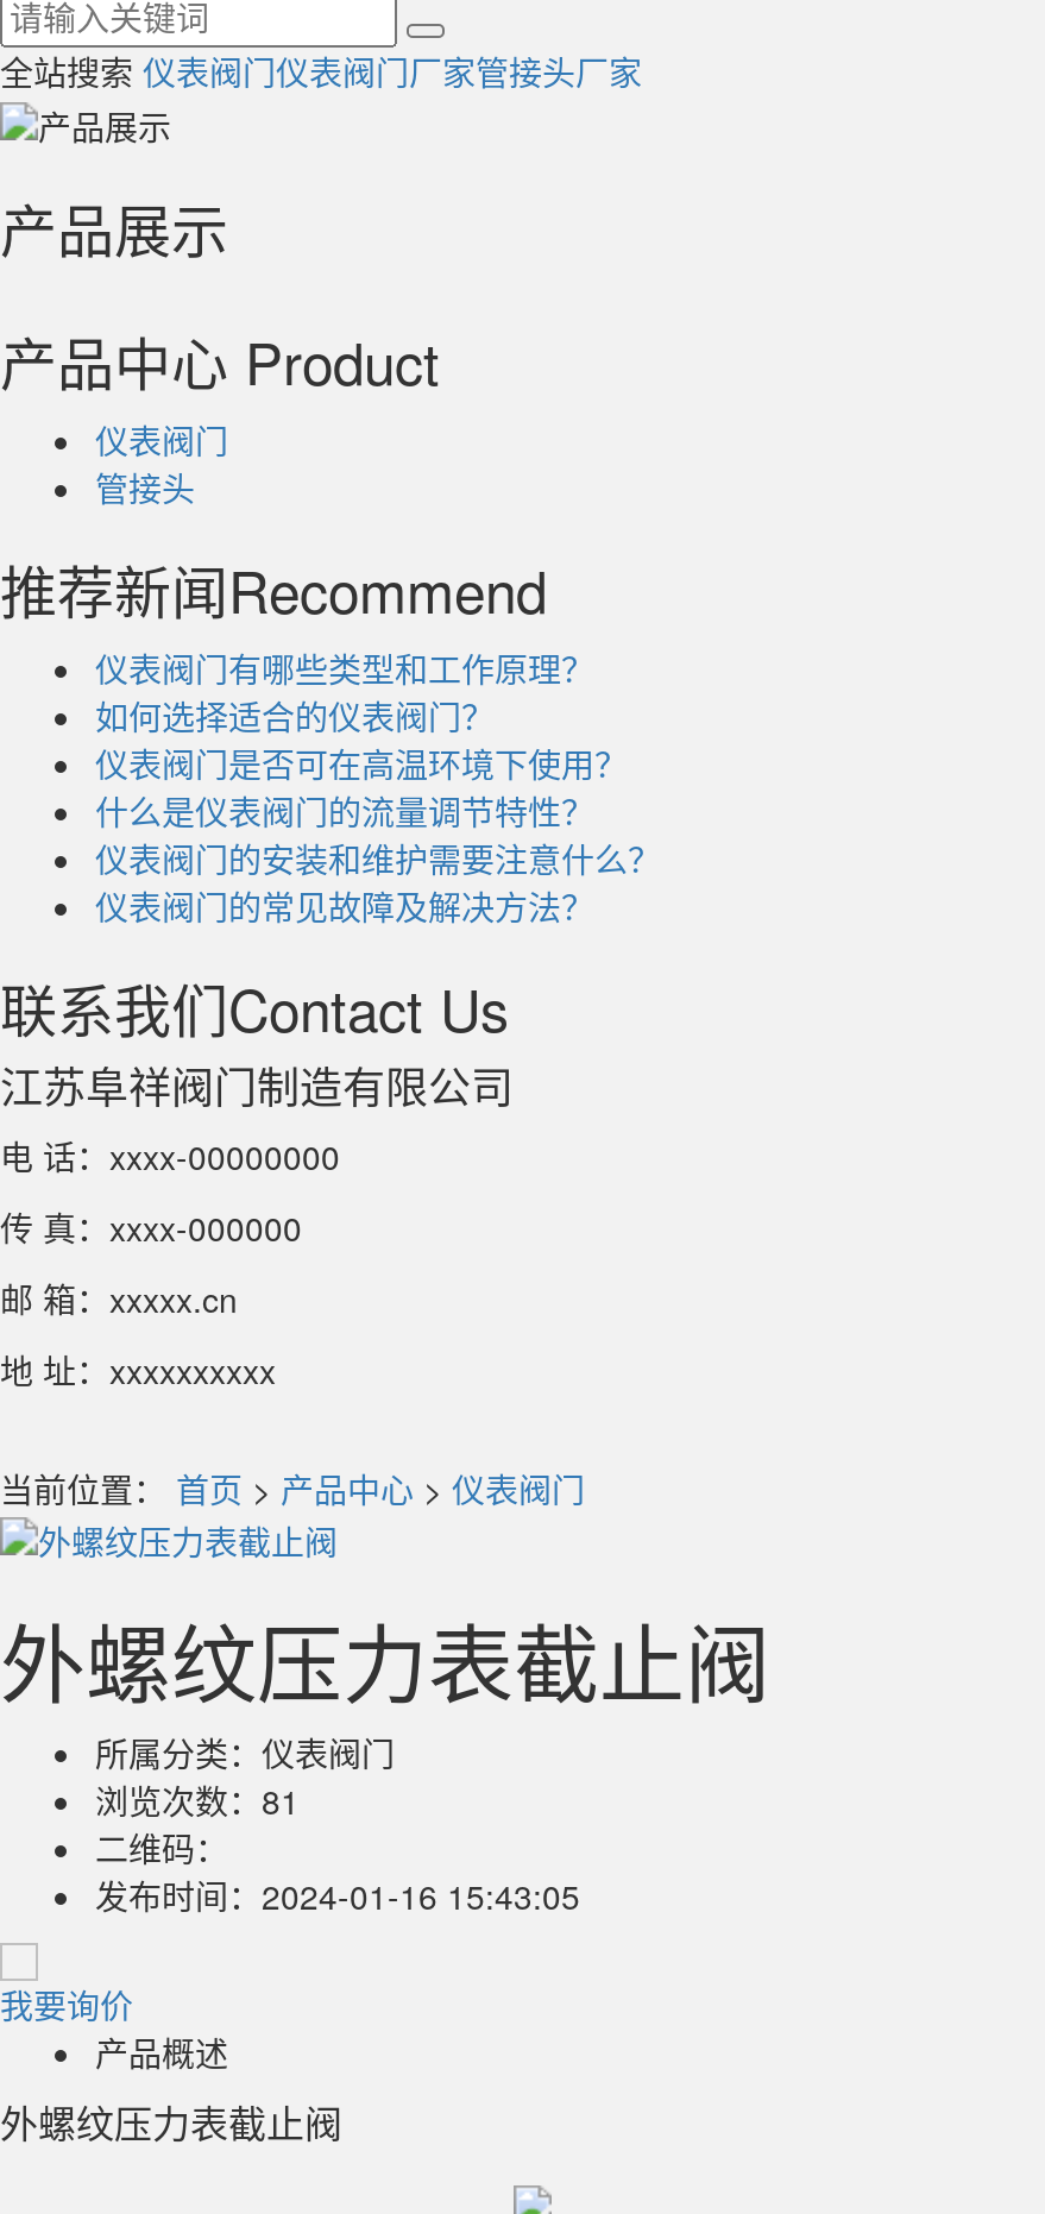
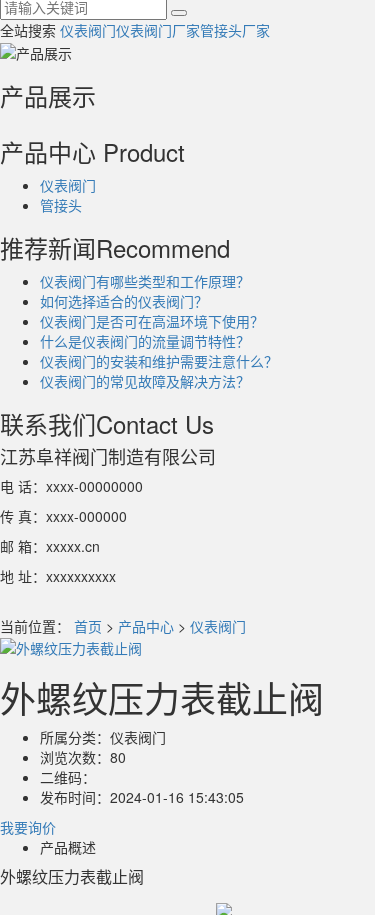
[95,1776,300,1824] 浏览次数：81 -> [40,747,126,767] 浏览次数：80

